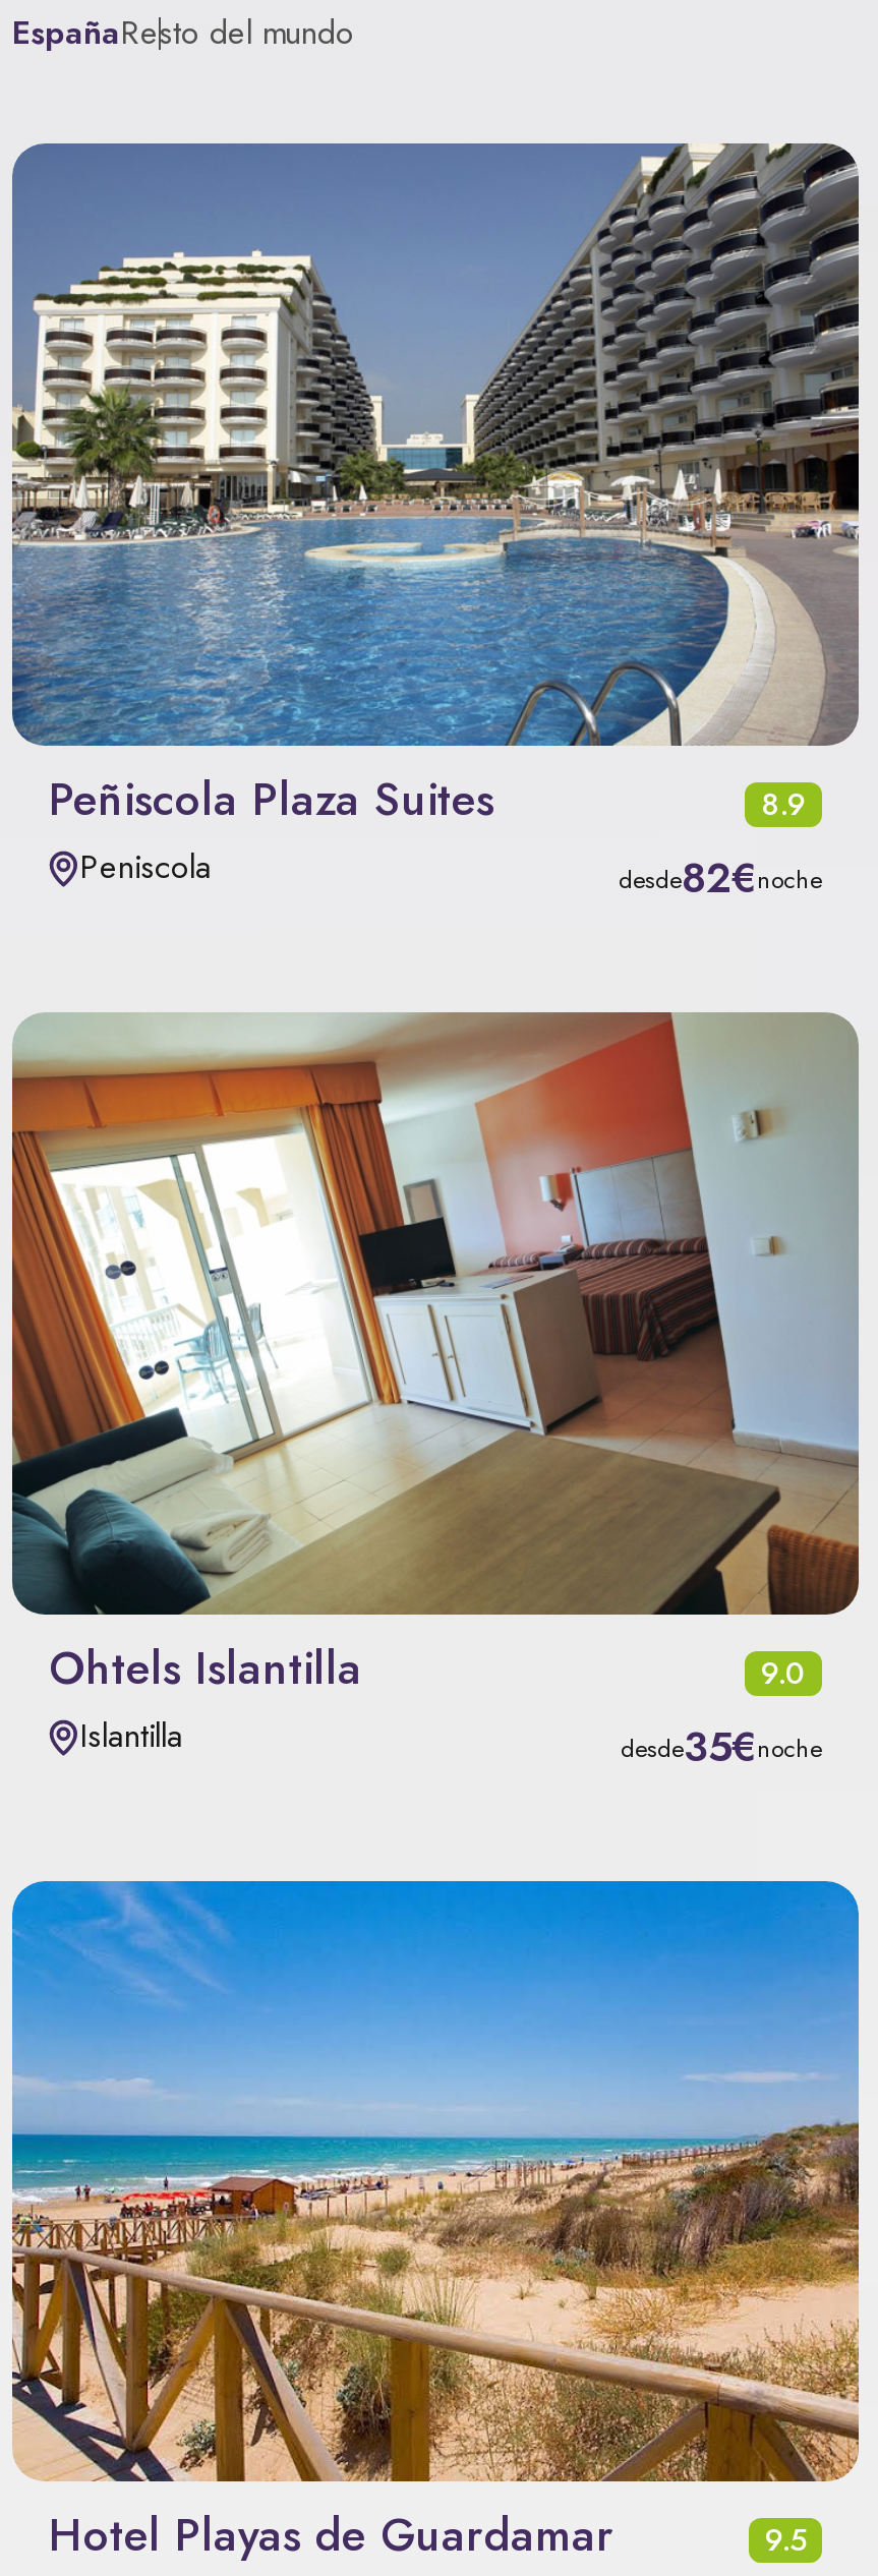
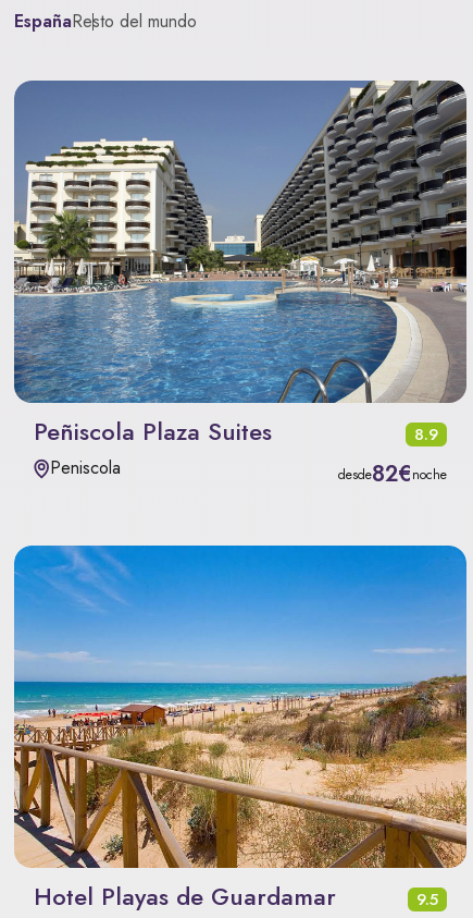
[10,1012,859,1778] [image] | Ohtels Islantilla | 9.0 | Islantilla | desde35€noche -> none

